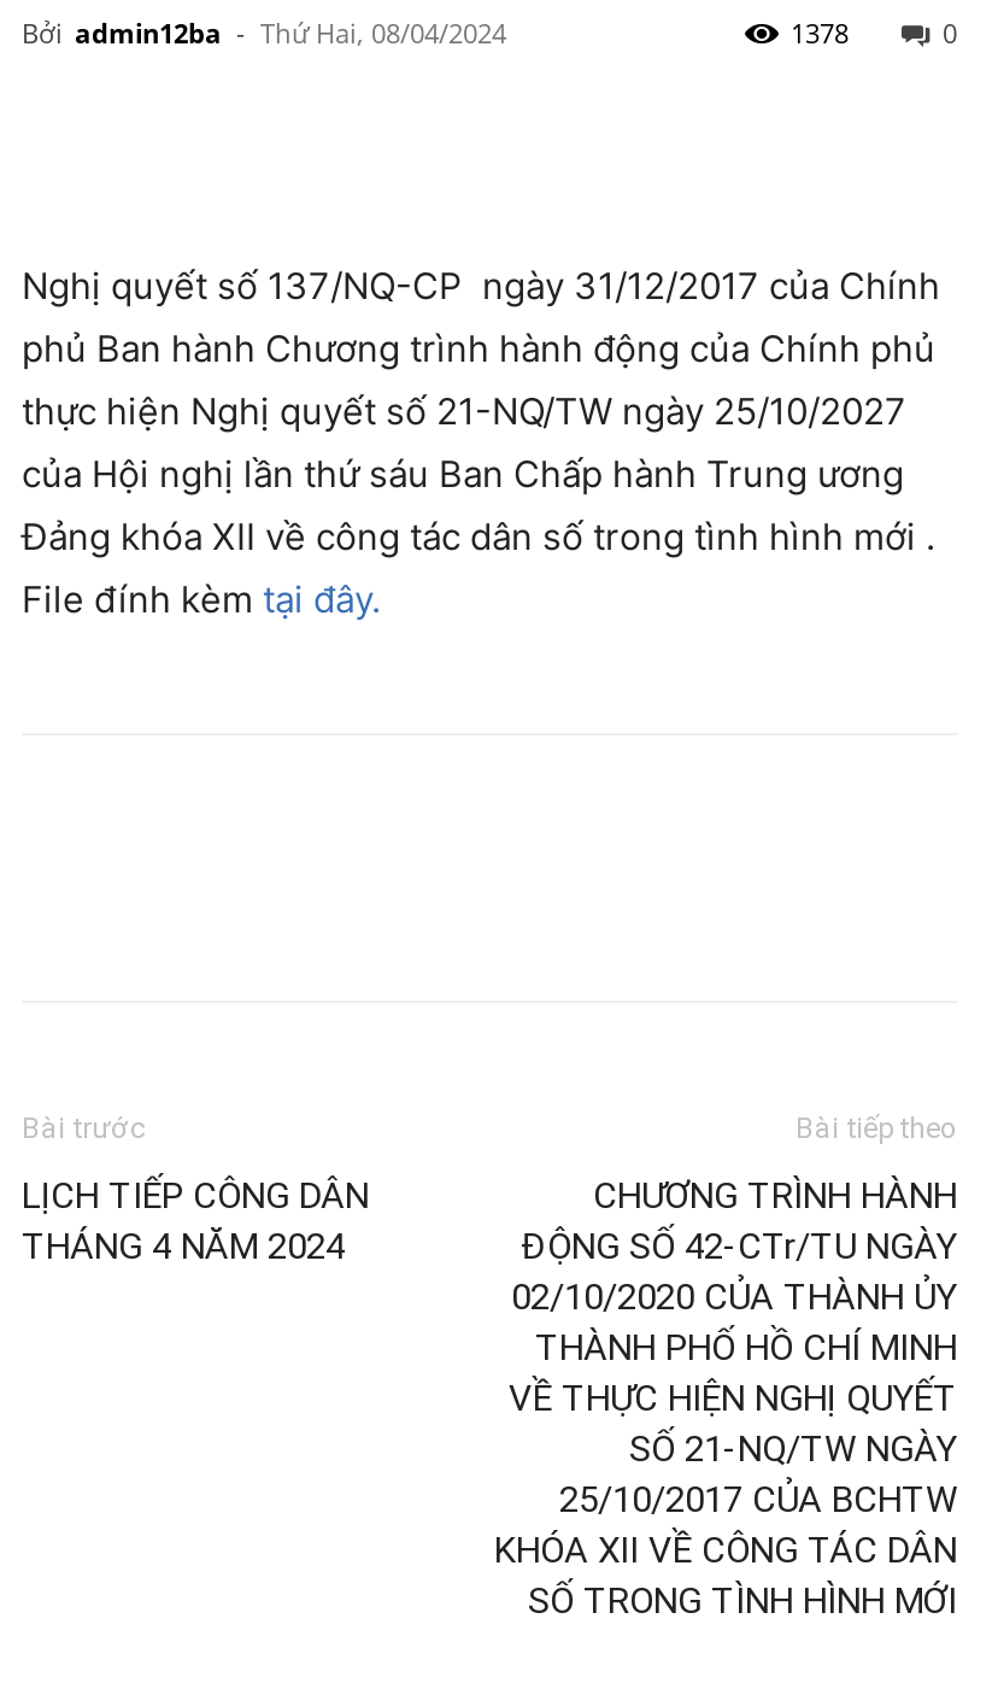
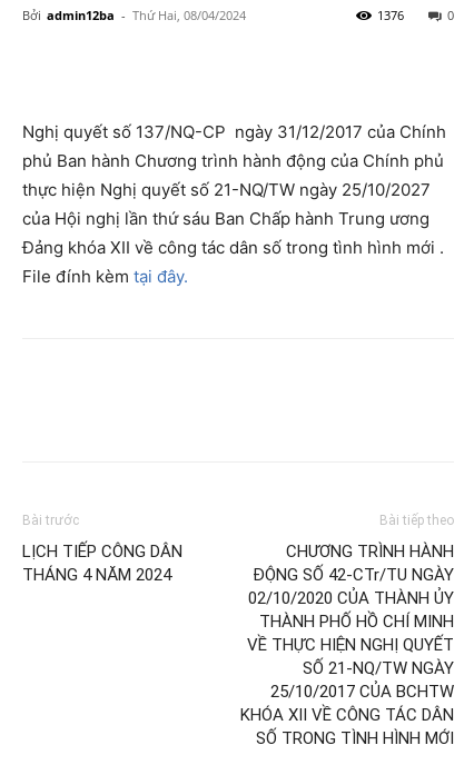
[791,14,849,51] 1378 -> [377,7,404,23] 1376

